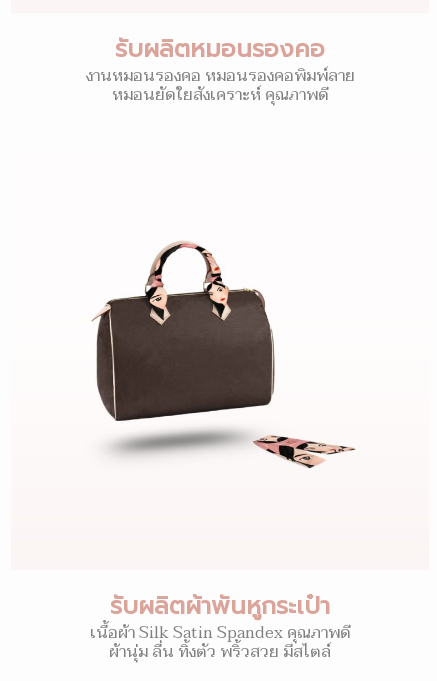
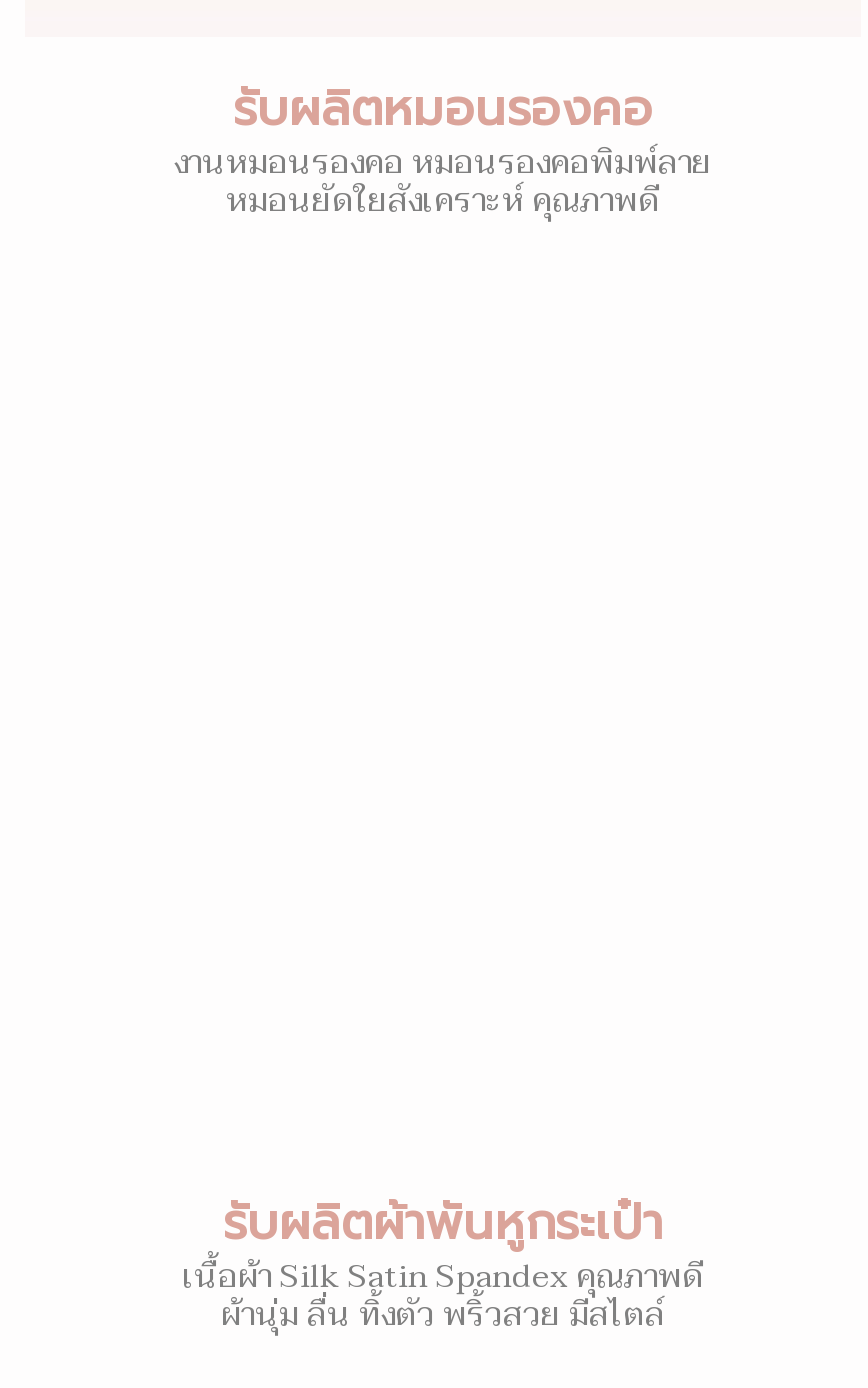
[91,241,356,469] [image] -> none

